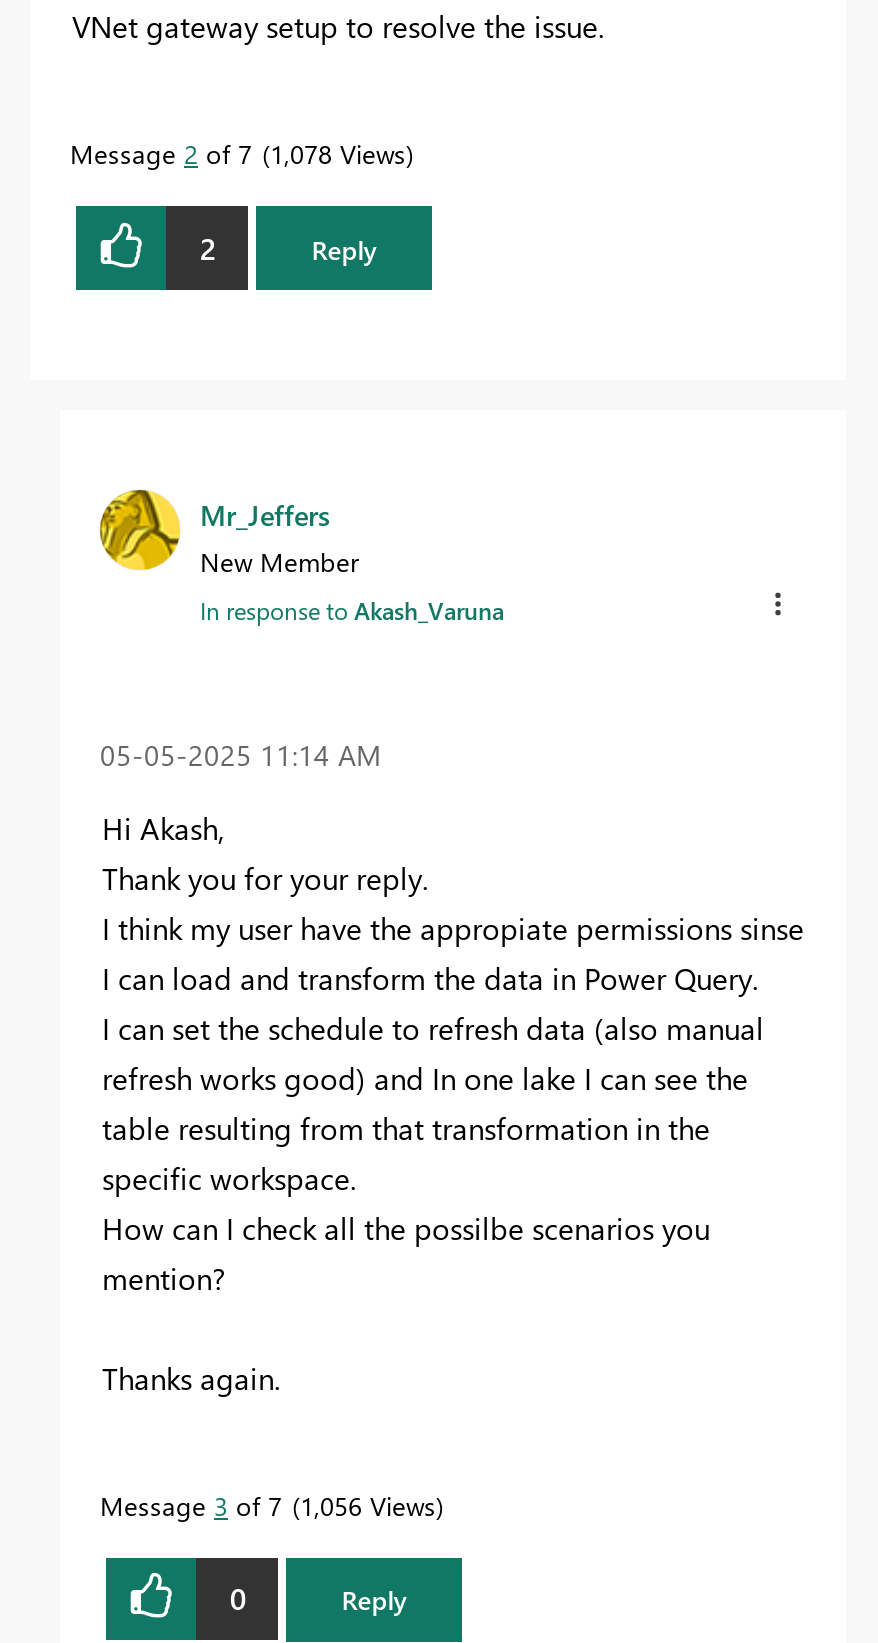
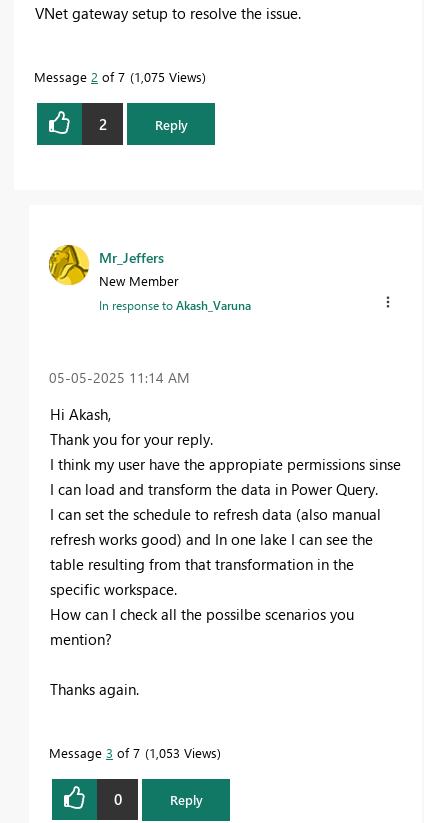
[70,136,406,170] Message 2 of 7 1,078 Views -> [34,68,202,85] Message 2 of 7 1,075 Views
[100,1487,436,1521] Message 3 of 7 1,056 Views -> [49,744,217,761] Message 3 of 7 1,053 Views

